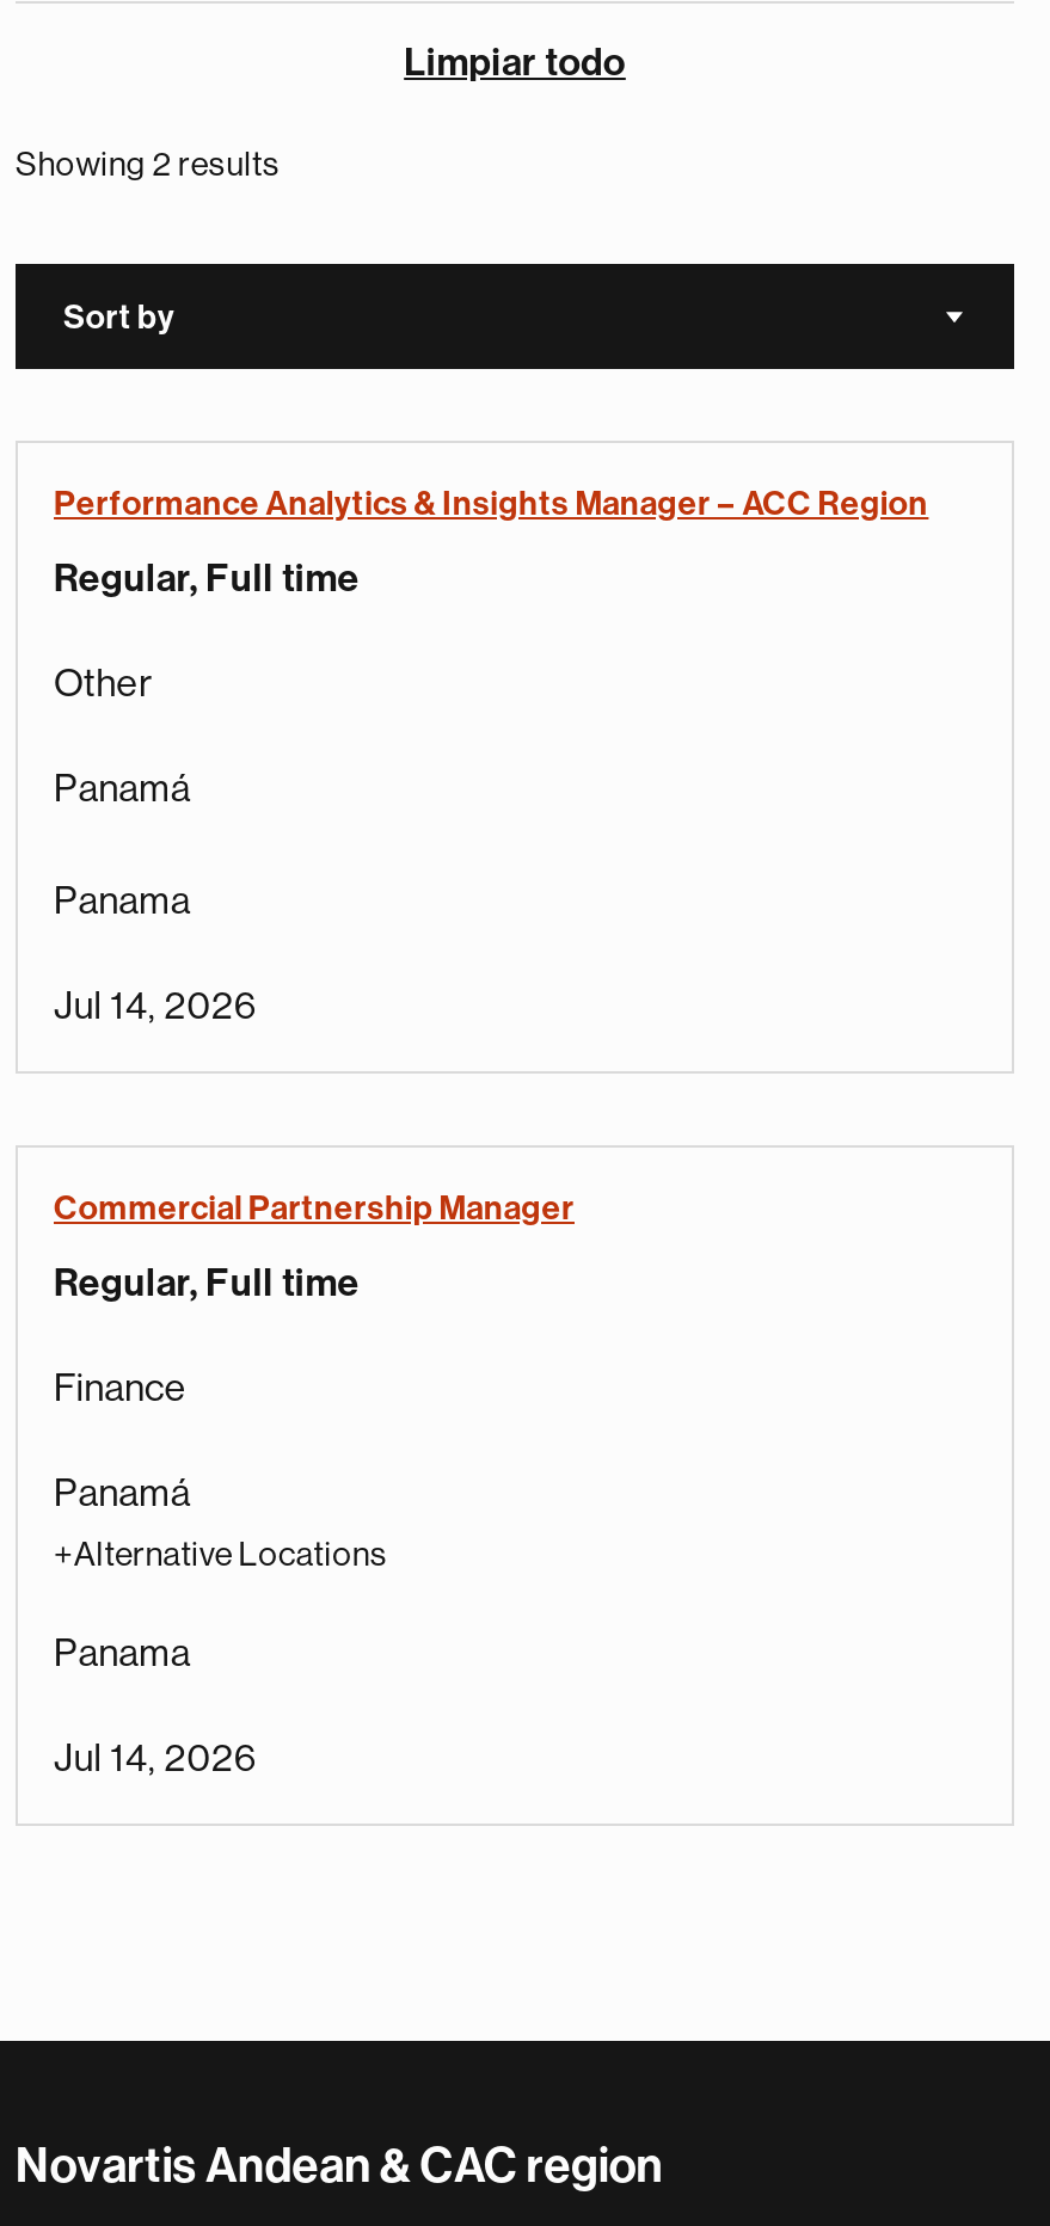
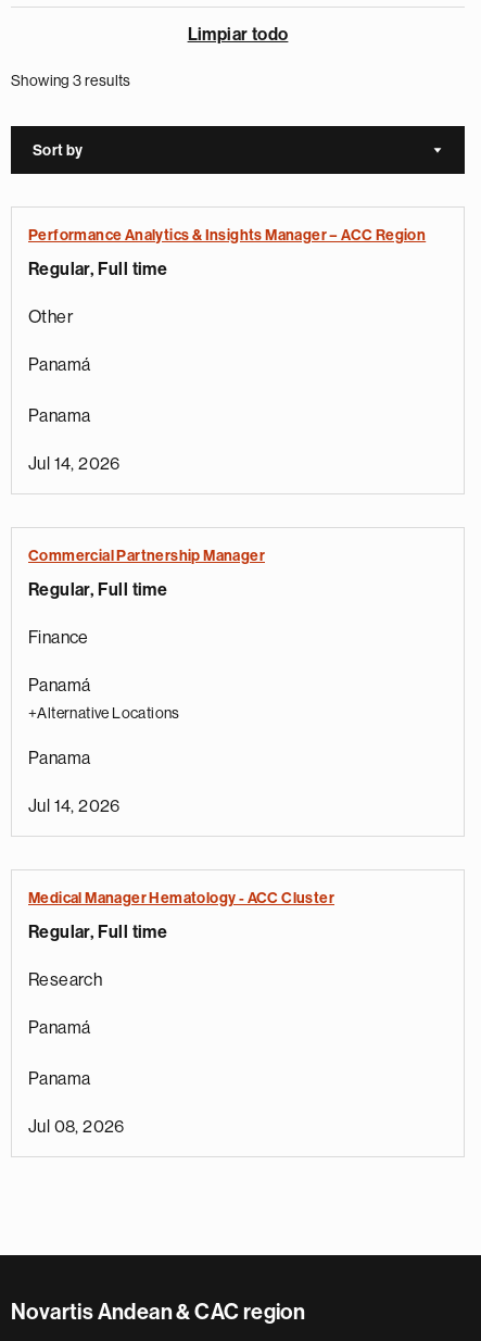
[16,147,280,180] Showing 2 results -> [11,73,131,88] Showing 3 results
none -> [28,890,334,1136] Medical Manager Hematology - ACC Cluster | Regular, Full time | Research | Panamá | Panama | Jul 08, 2026

